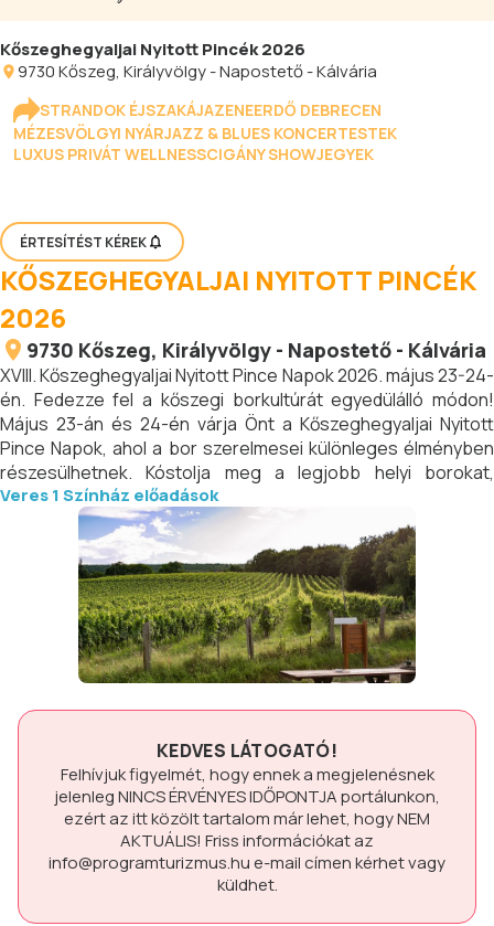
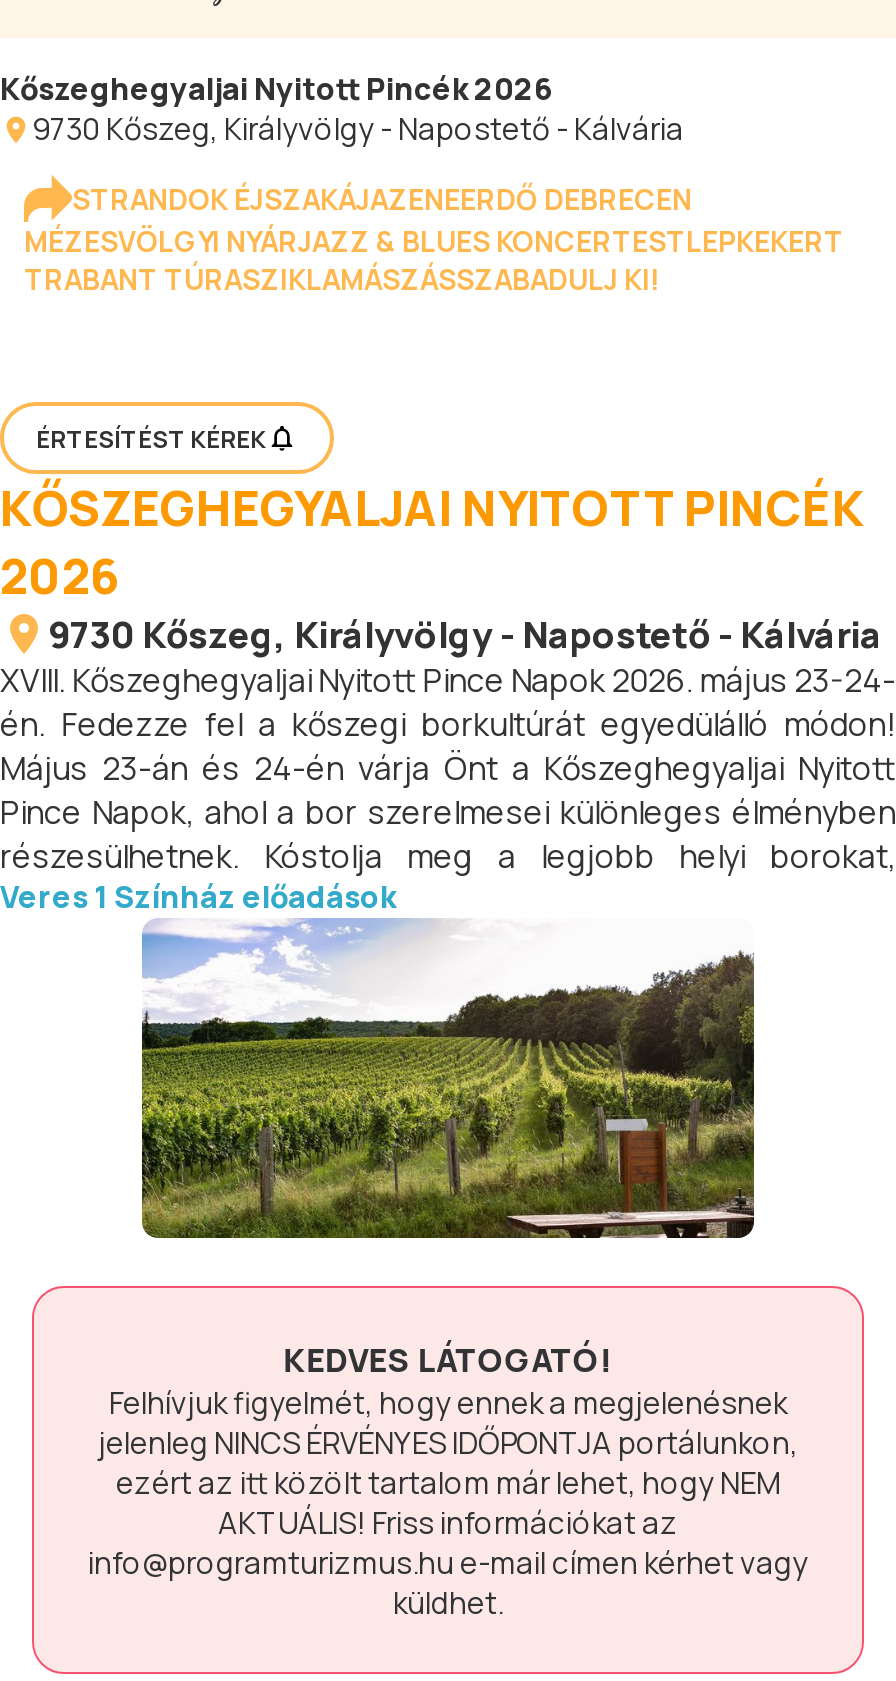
[13,123,397,164] MÉZESVÖLGYI NYÁRJAZZ & BLUES KONCERTESTEK | LUXUS PRIVÁT WELLNESSCIGÁNY SHOWJEGYEK -> [24,222,844,298] MÉZESVÖLGYI NYÁRJAZZ & BLUES KONCERTESTLEPKEKERT | TRABANT TÚRASZIKLAMÁSZÁSSZABADULJ KI!

